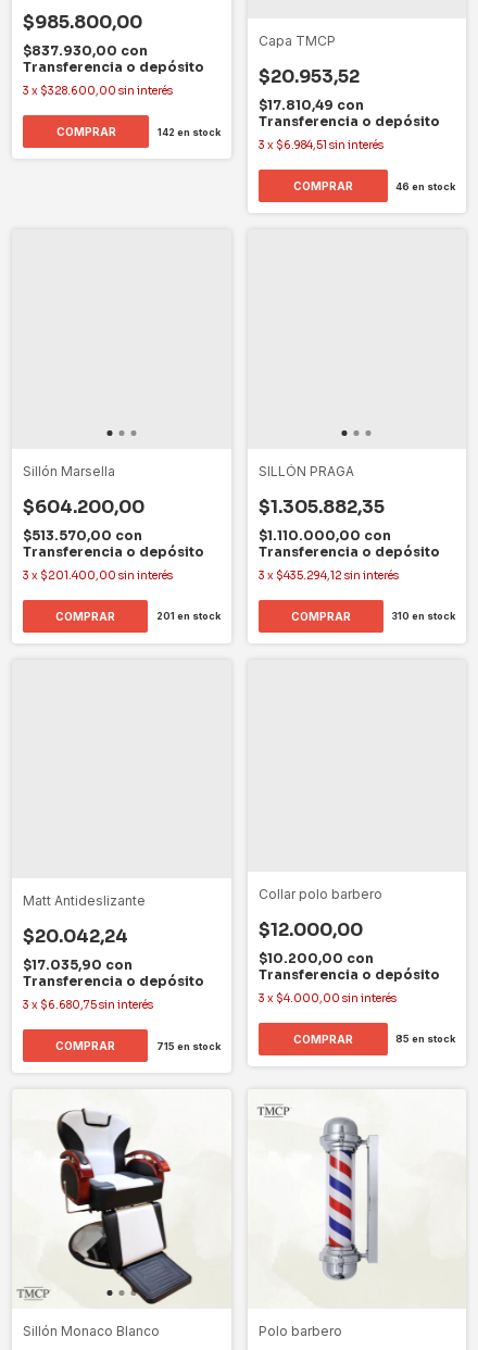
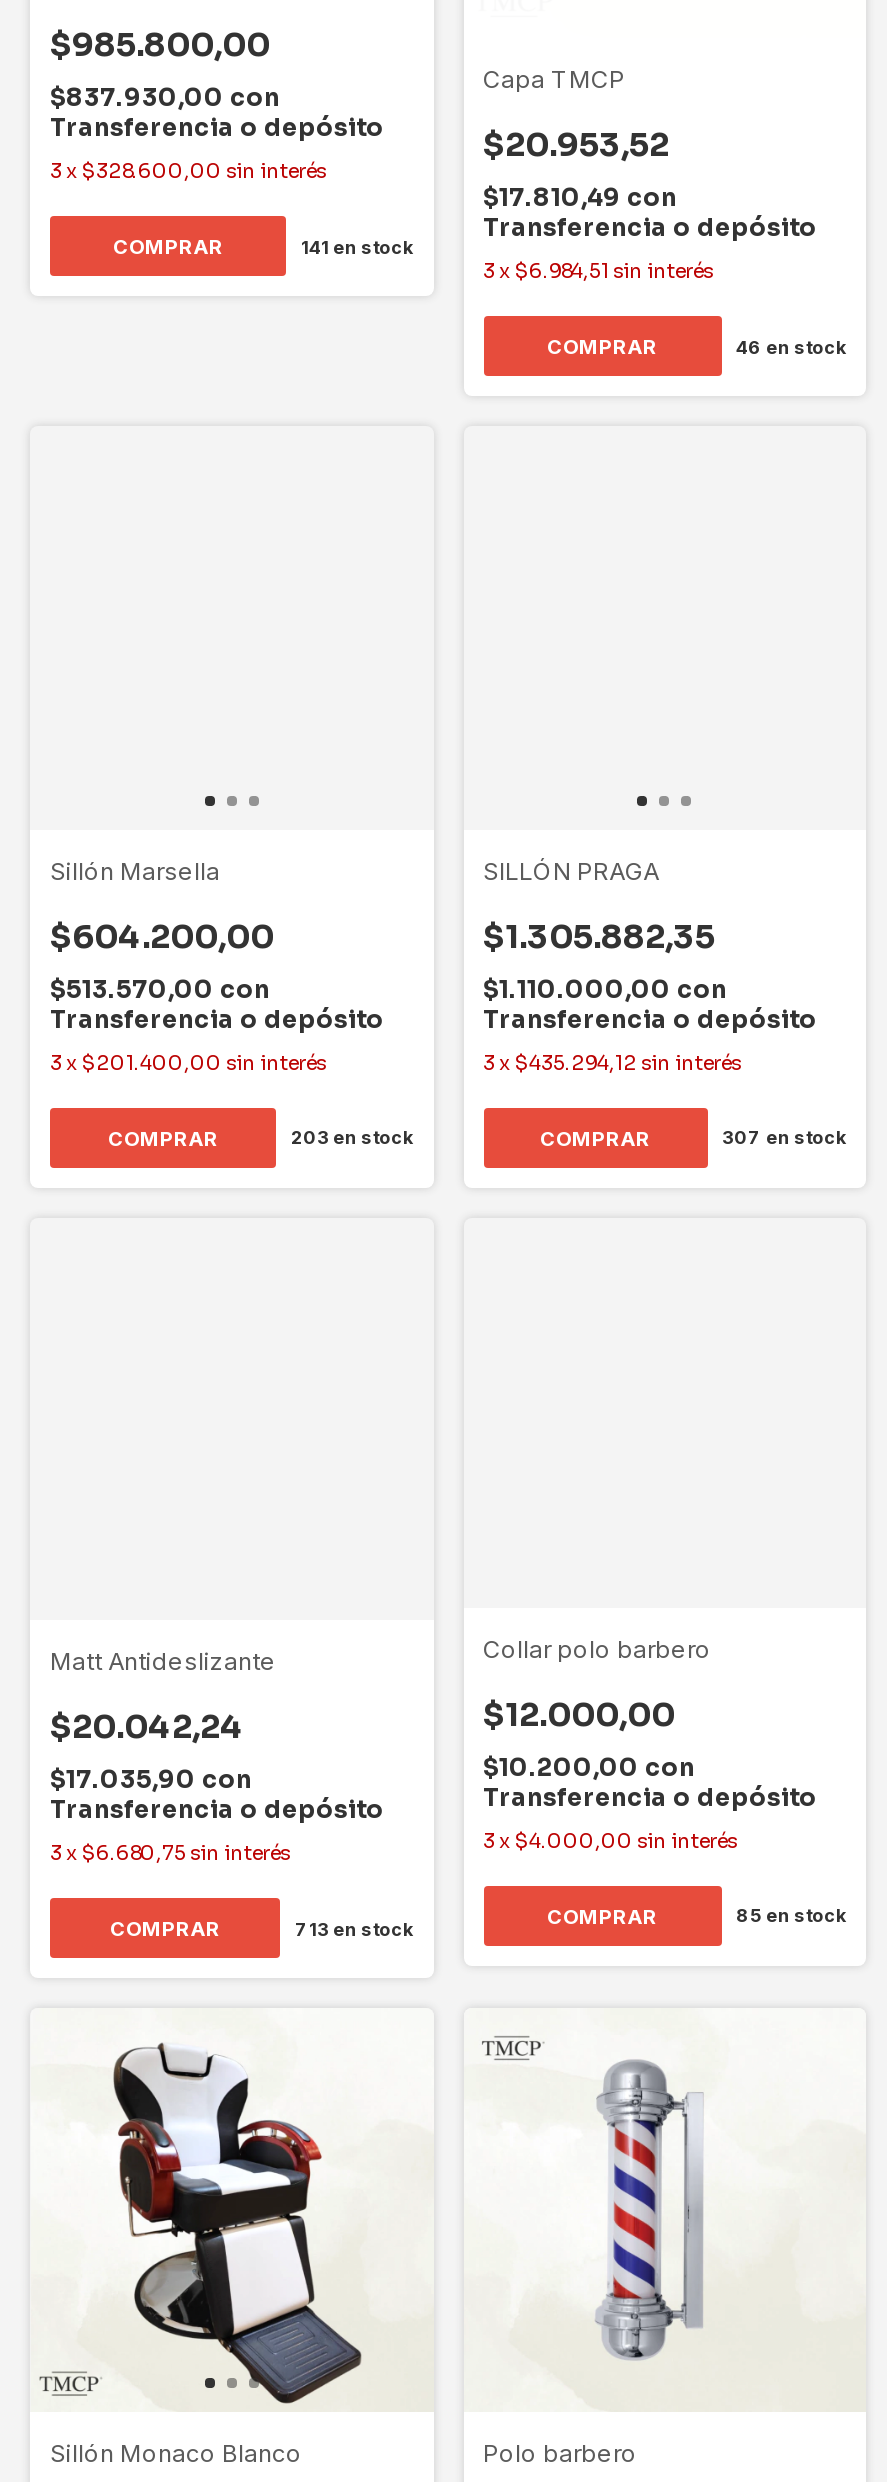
[157,126,220,137] 142 en stock -> [301,235,413,257] 141 en stock
[156,610,220,622] 201 en stock -> [291,1127,413,1149] 203 en stock
[391,610,455,622] 310 en stock -> [722,1127,846,1149] 307 en stock
[156,1040,220,1052] 715 en stock -> [295,1918,413,1940] 713 en stock

